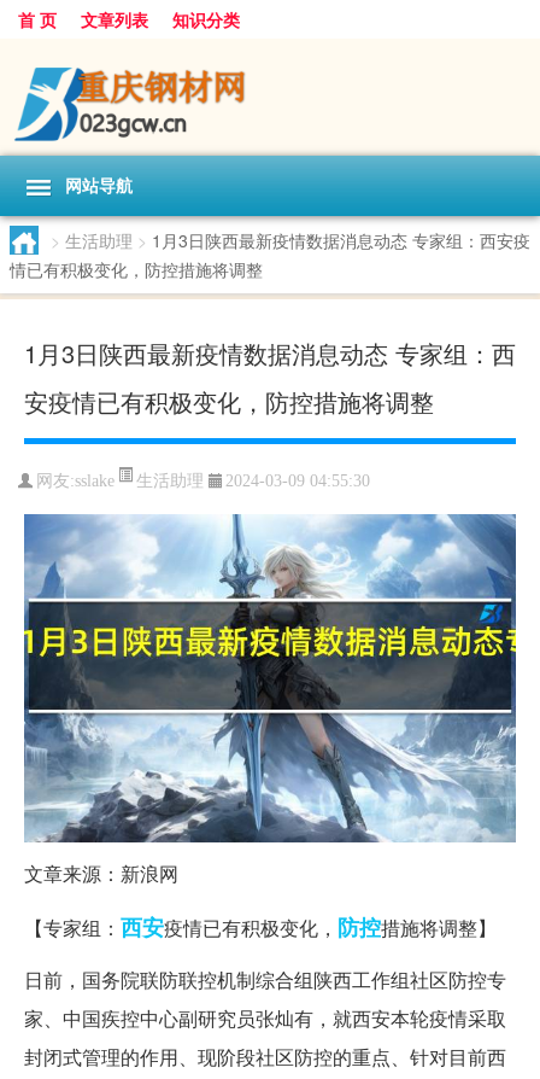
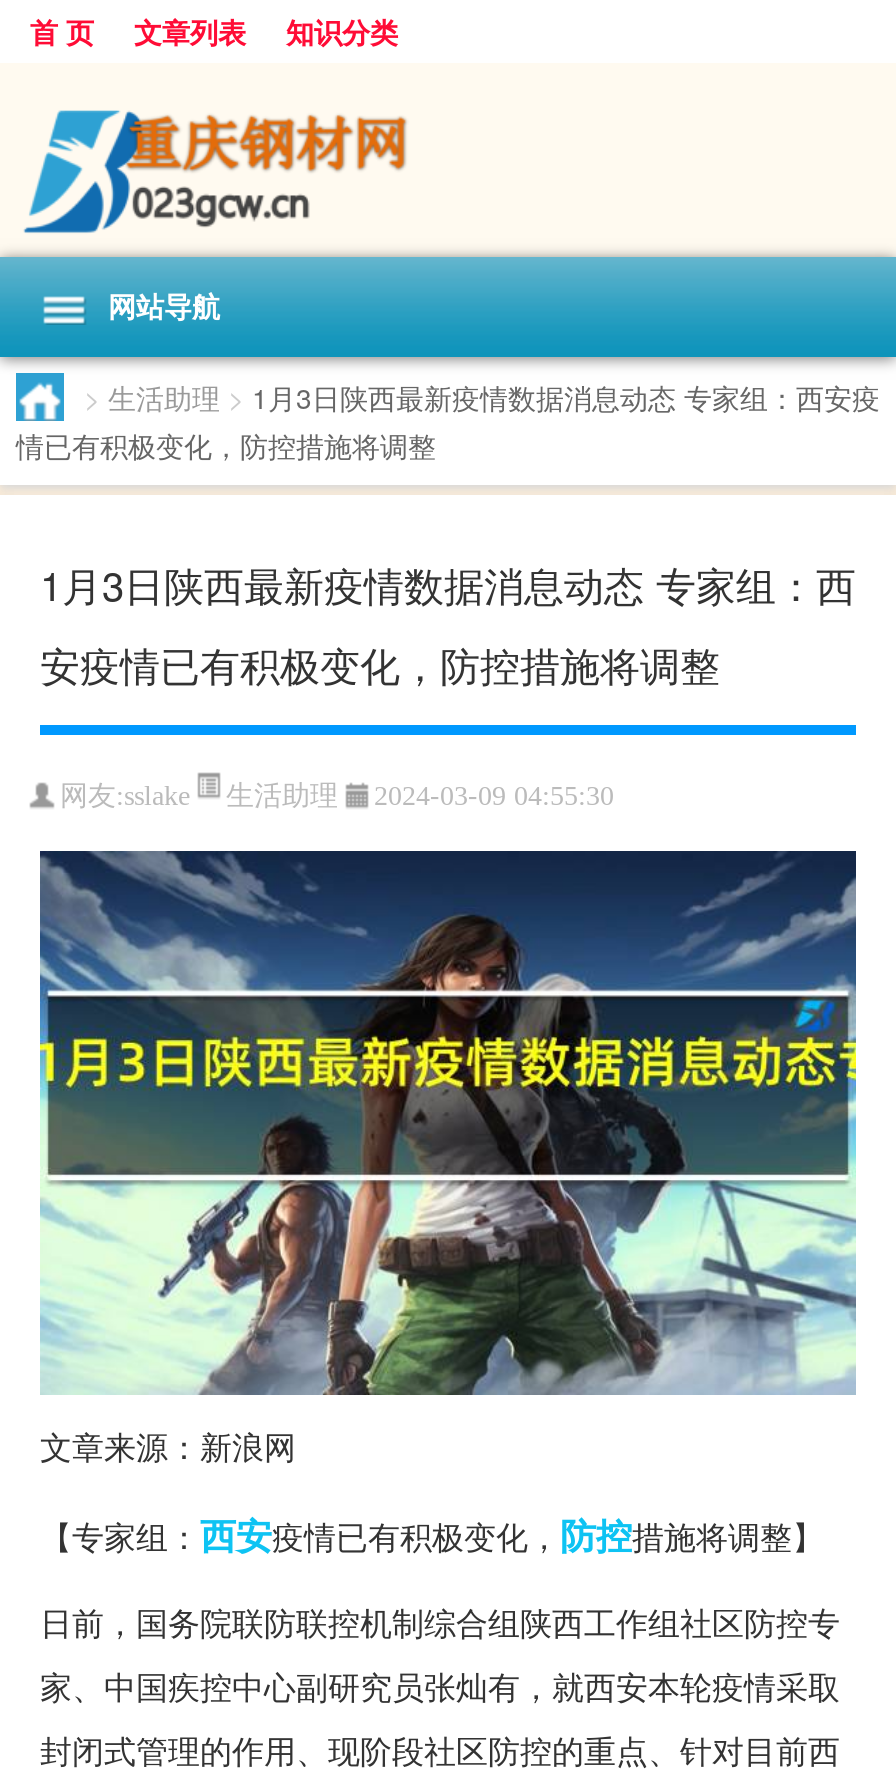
[23,513,517,844] [image] -> [38,849,858,1395] [image]

